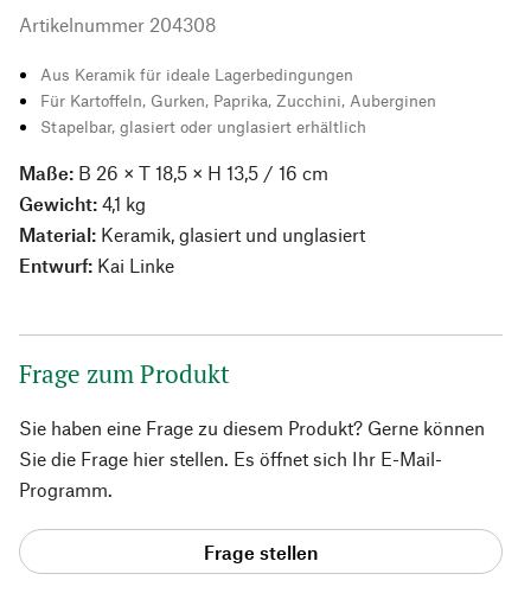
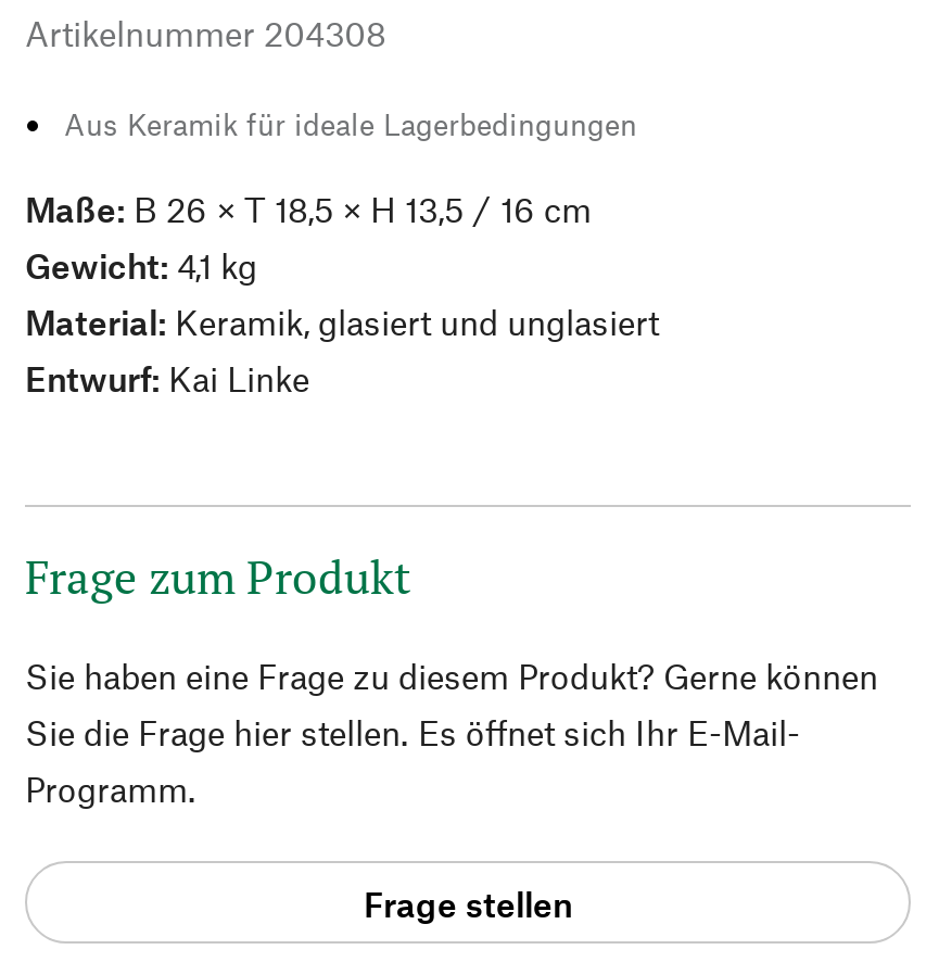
[40,90,436,136] Für Kartoffeln, Gurken, Paprika, Zucchini, Auberginen | Stapelbar, glasiert oder unglasiert erhältlich -> none

